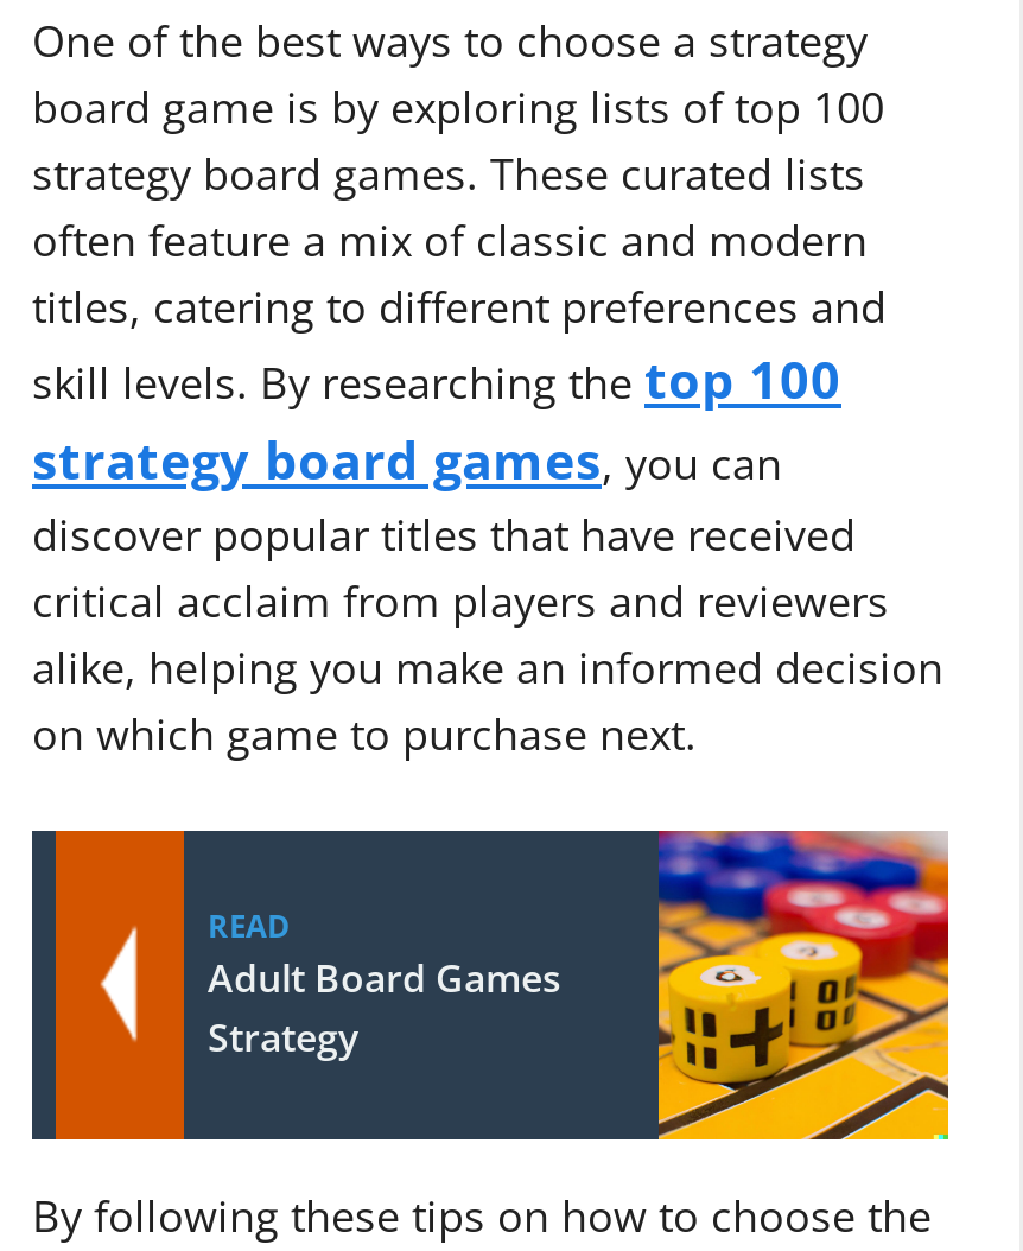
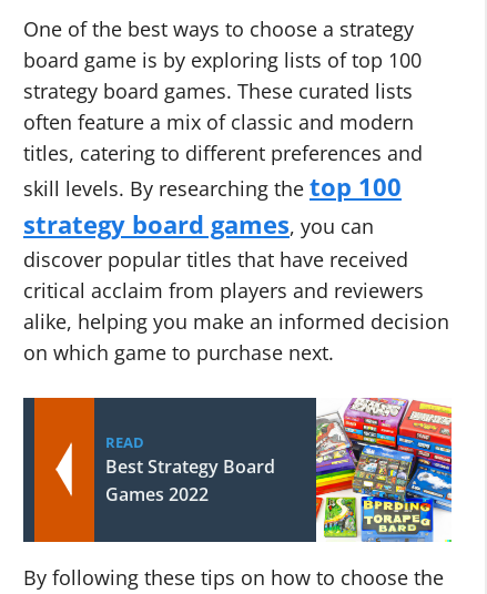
[208,828,951,1142] [image] | Adult Board Games | Strategy -> [105,398,453,543] [image] | Best Strategy Board | Games 2022

